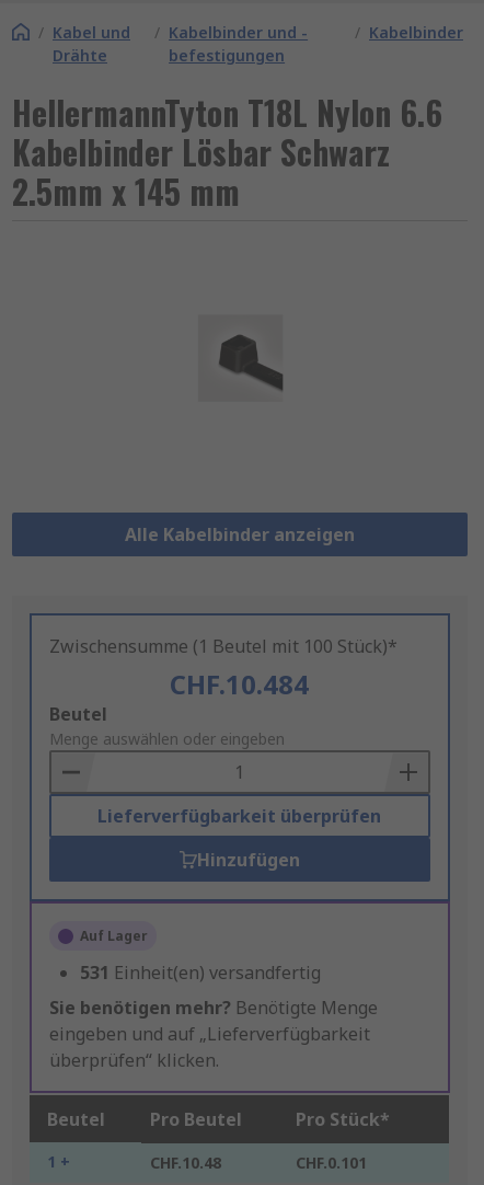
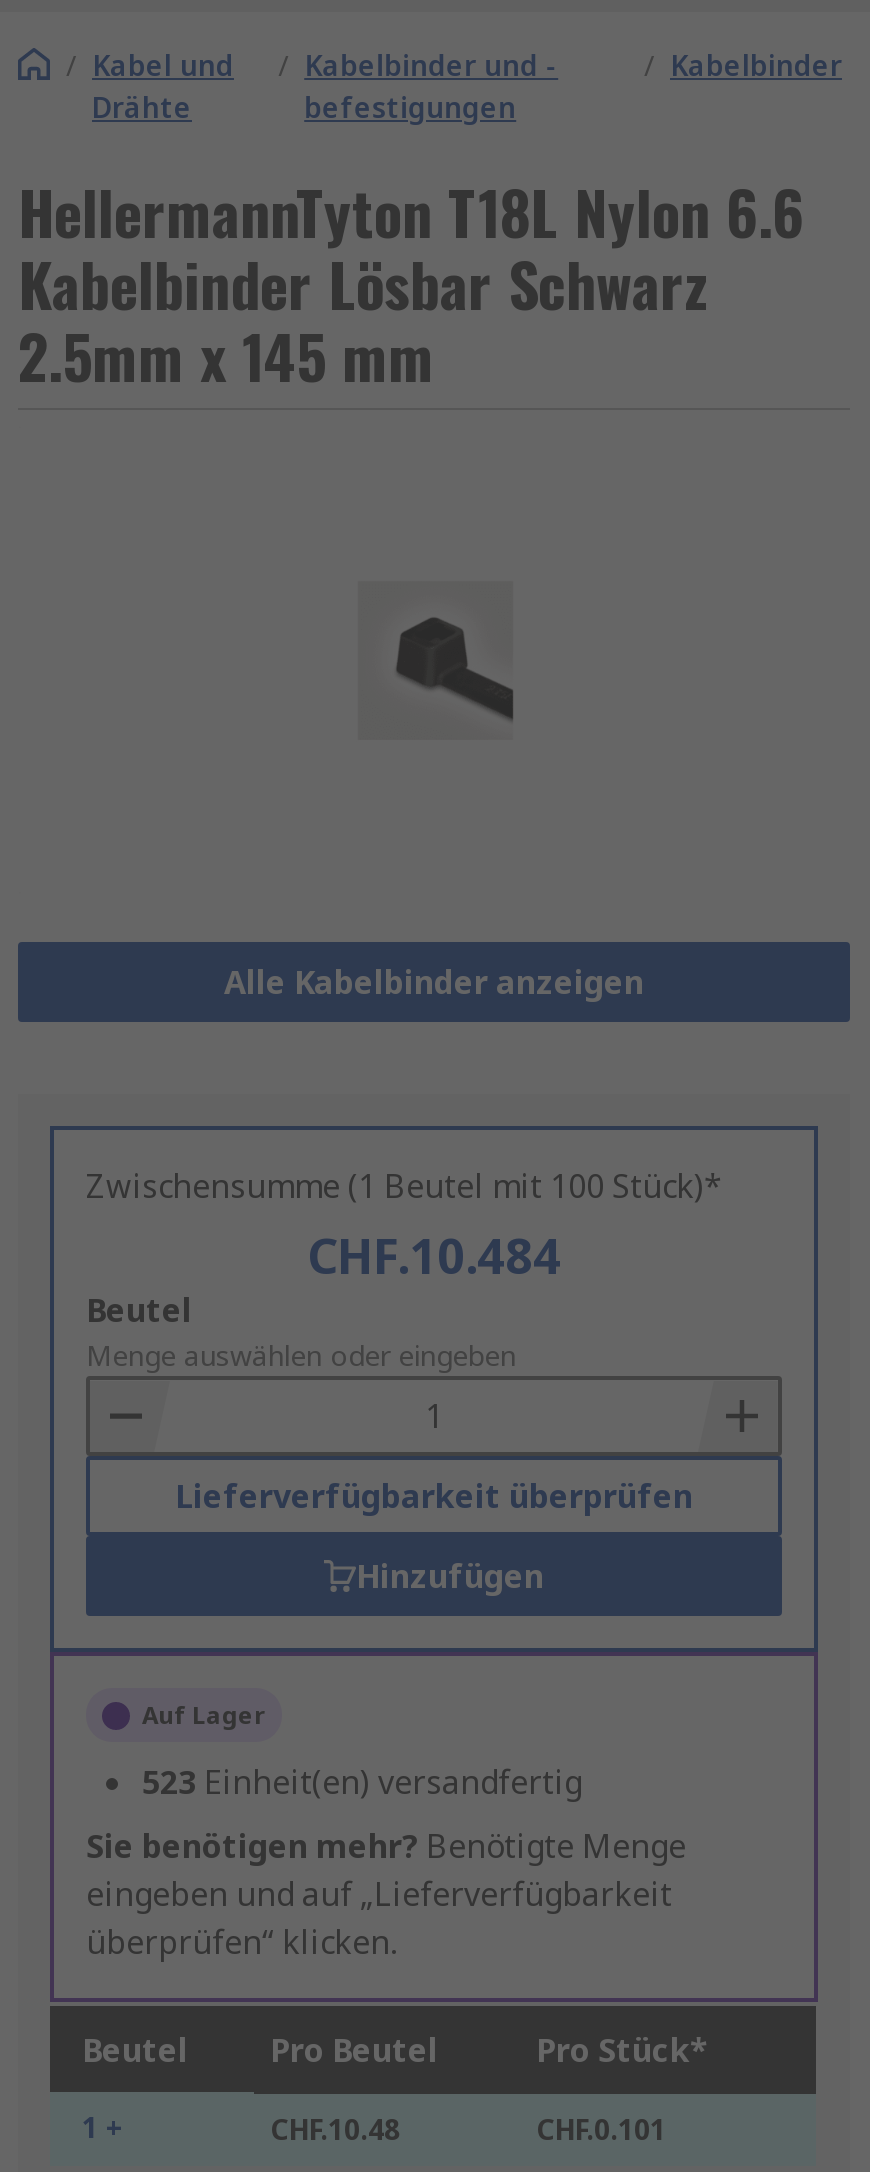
[80,961,321,985] 531 Einheit(en) versandfertig -> [142,1761,582,1805] 523 Einheit(en) versandfertig

